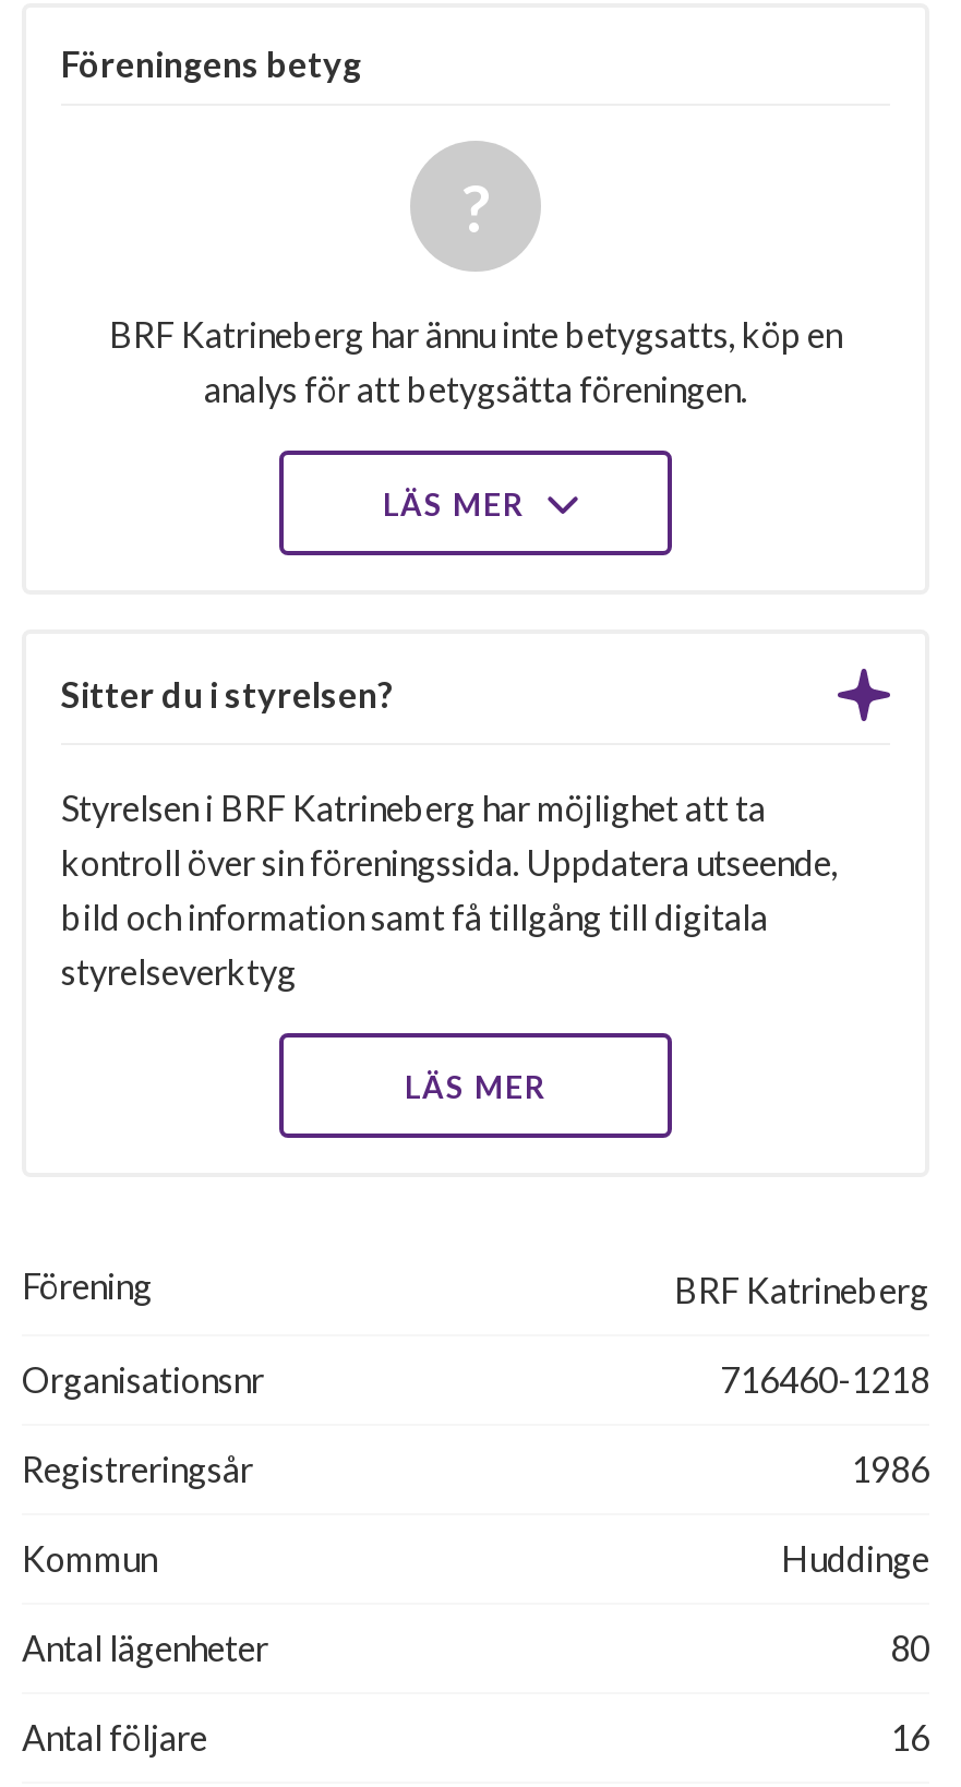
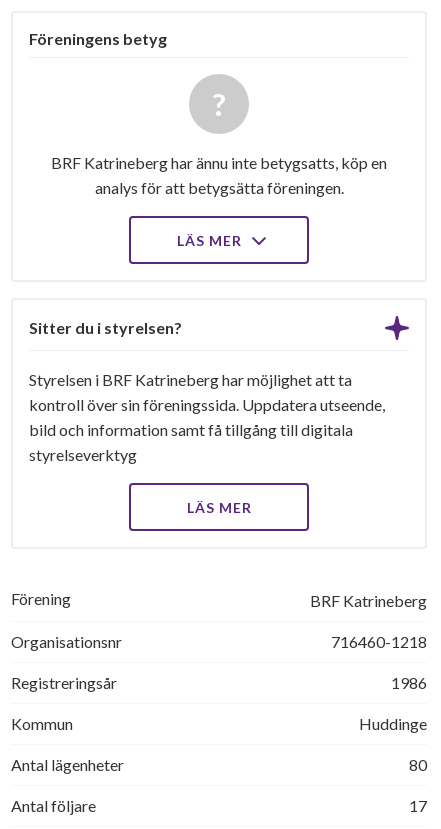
[890,1716,929,1758] 16 -> [409,796,427,815] 17

